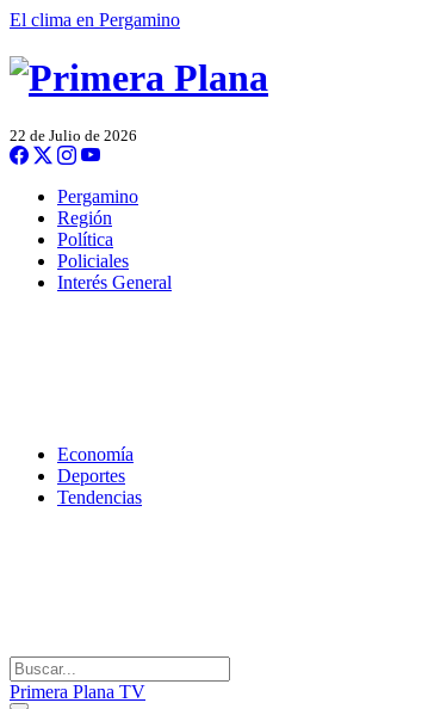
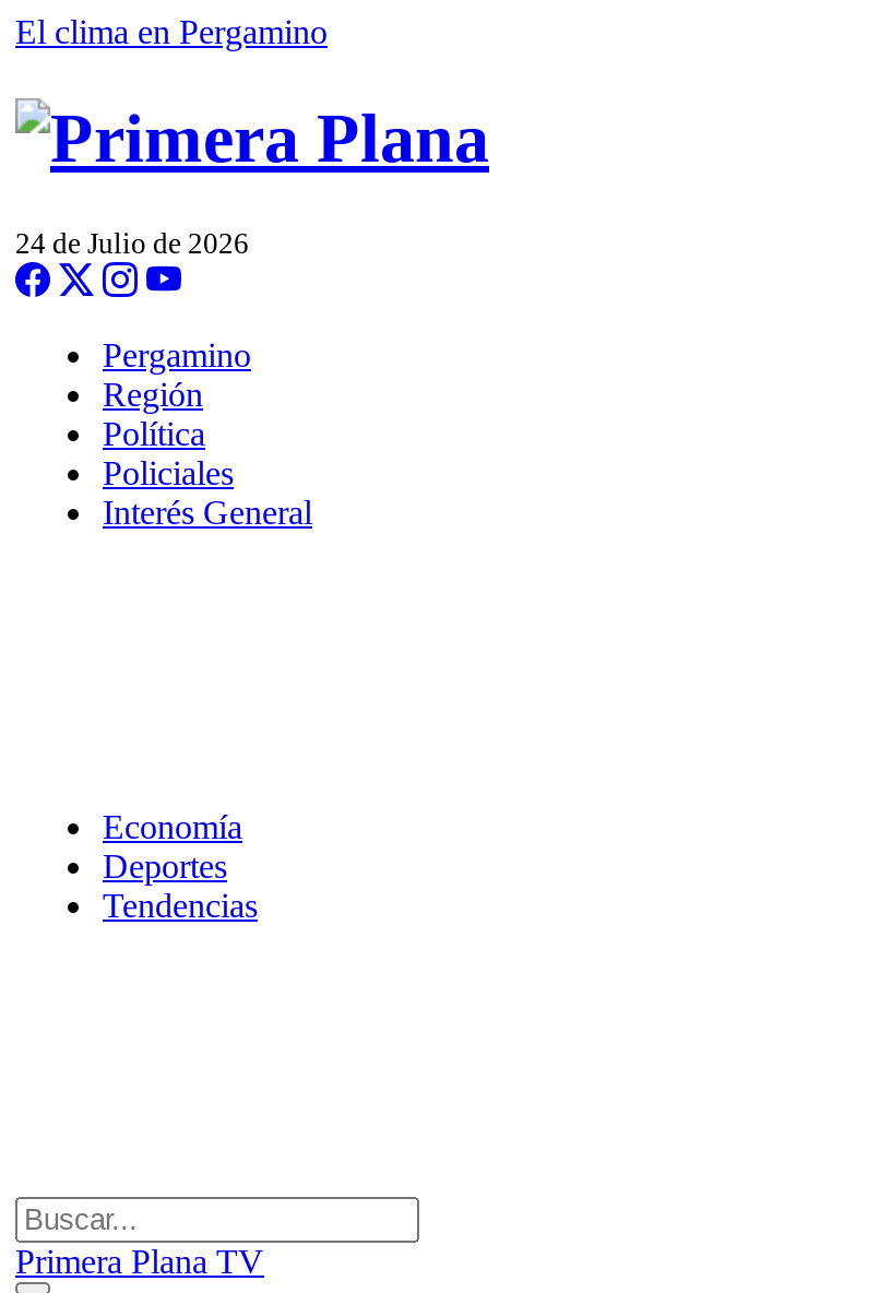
[10,126,137,144] 22 de Julio de 2026 -> [15,227,249,260] 24 de Julio de 2026

